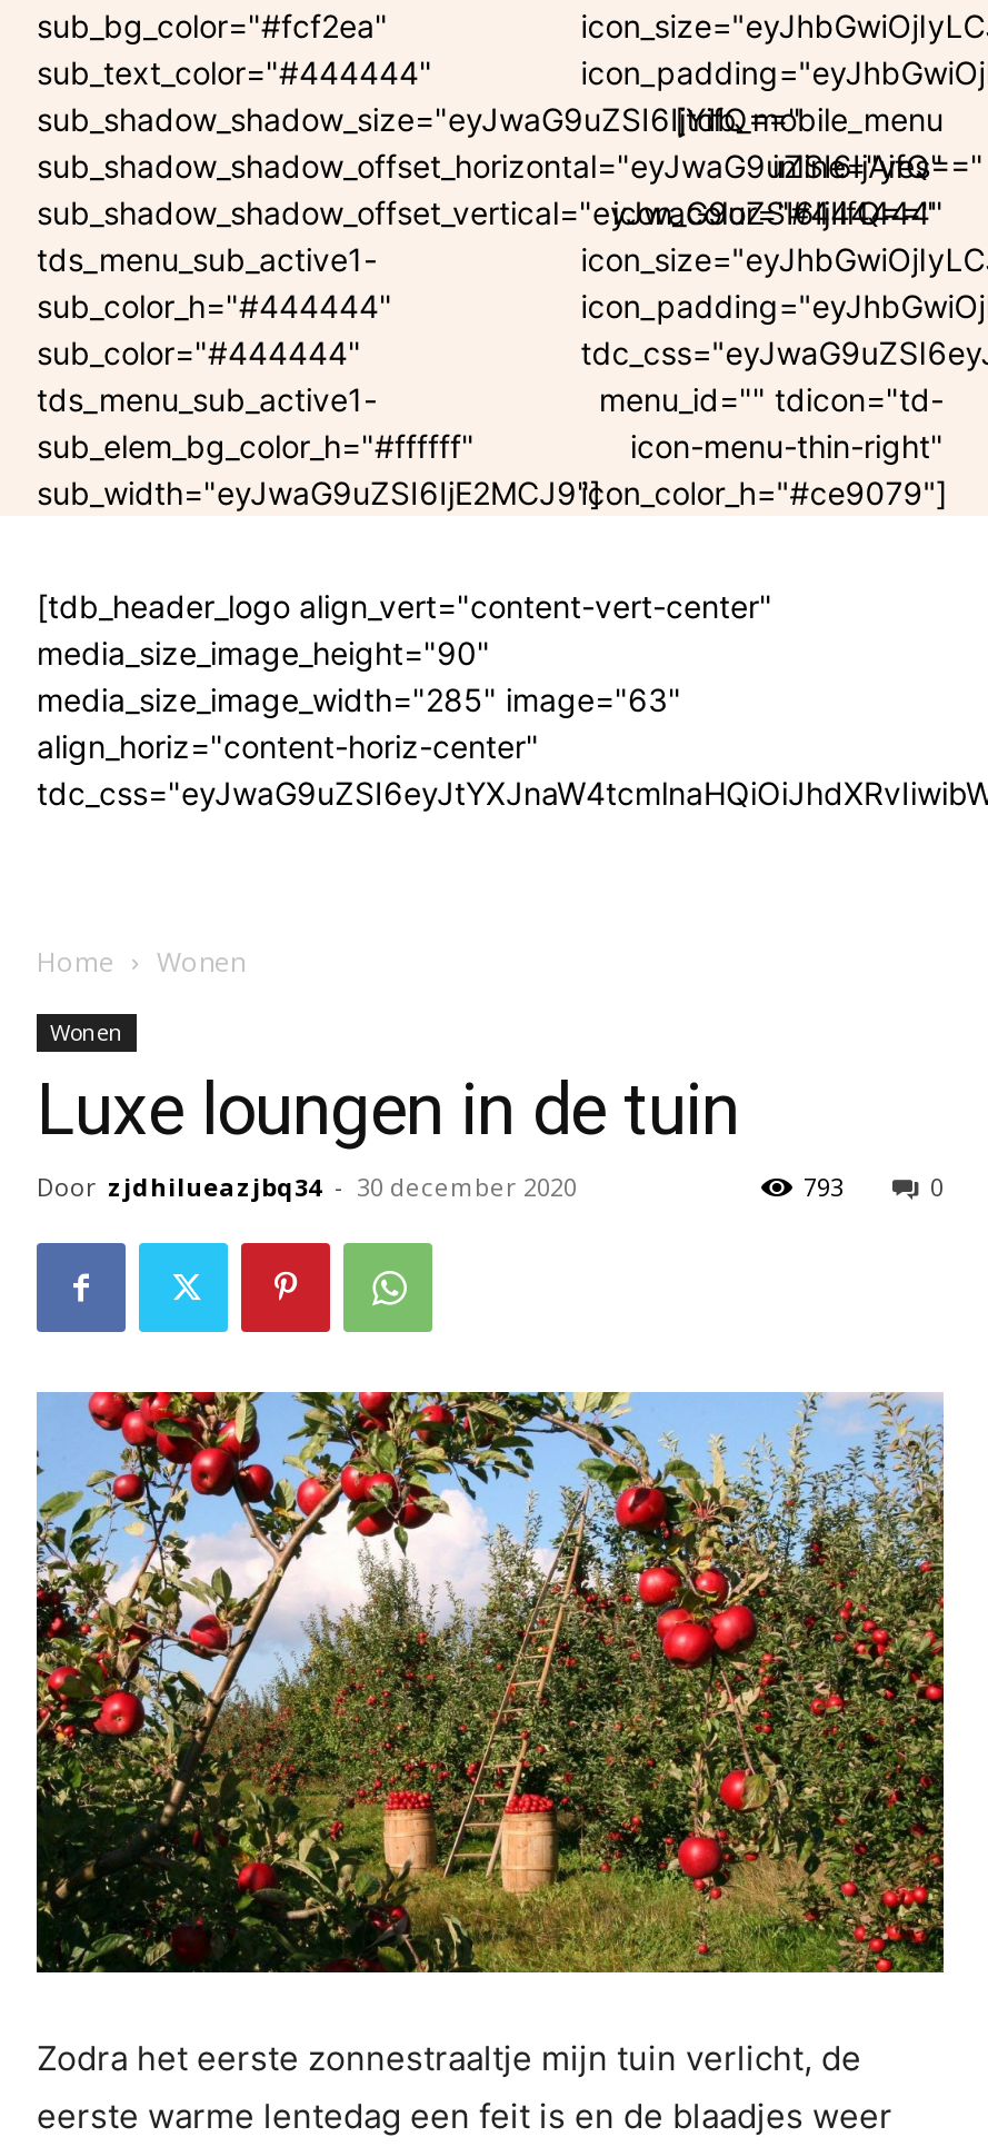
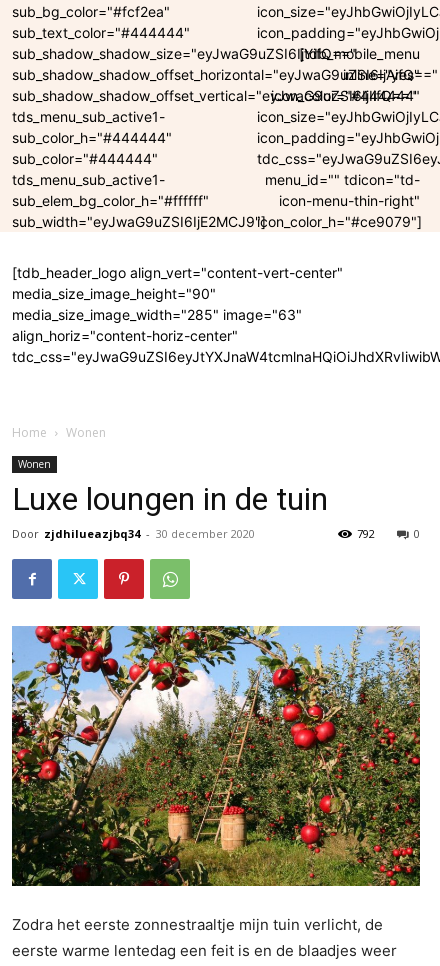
[804,1170,844,1203] 793 -> [357,526,375,541] 792

